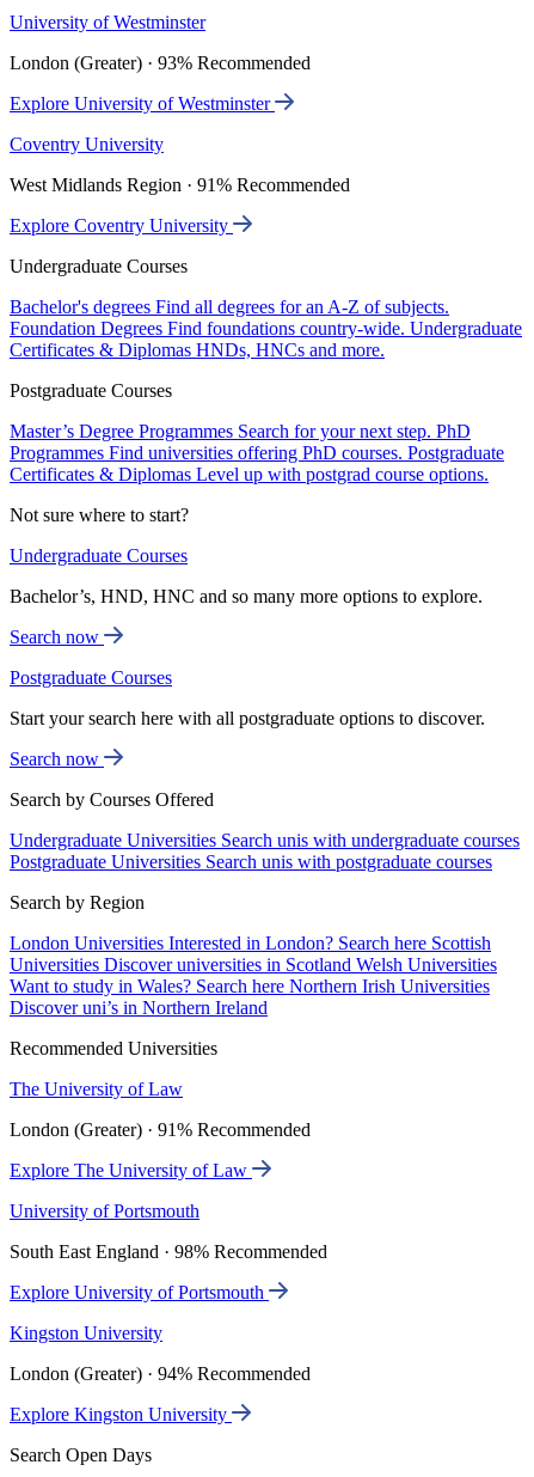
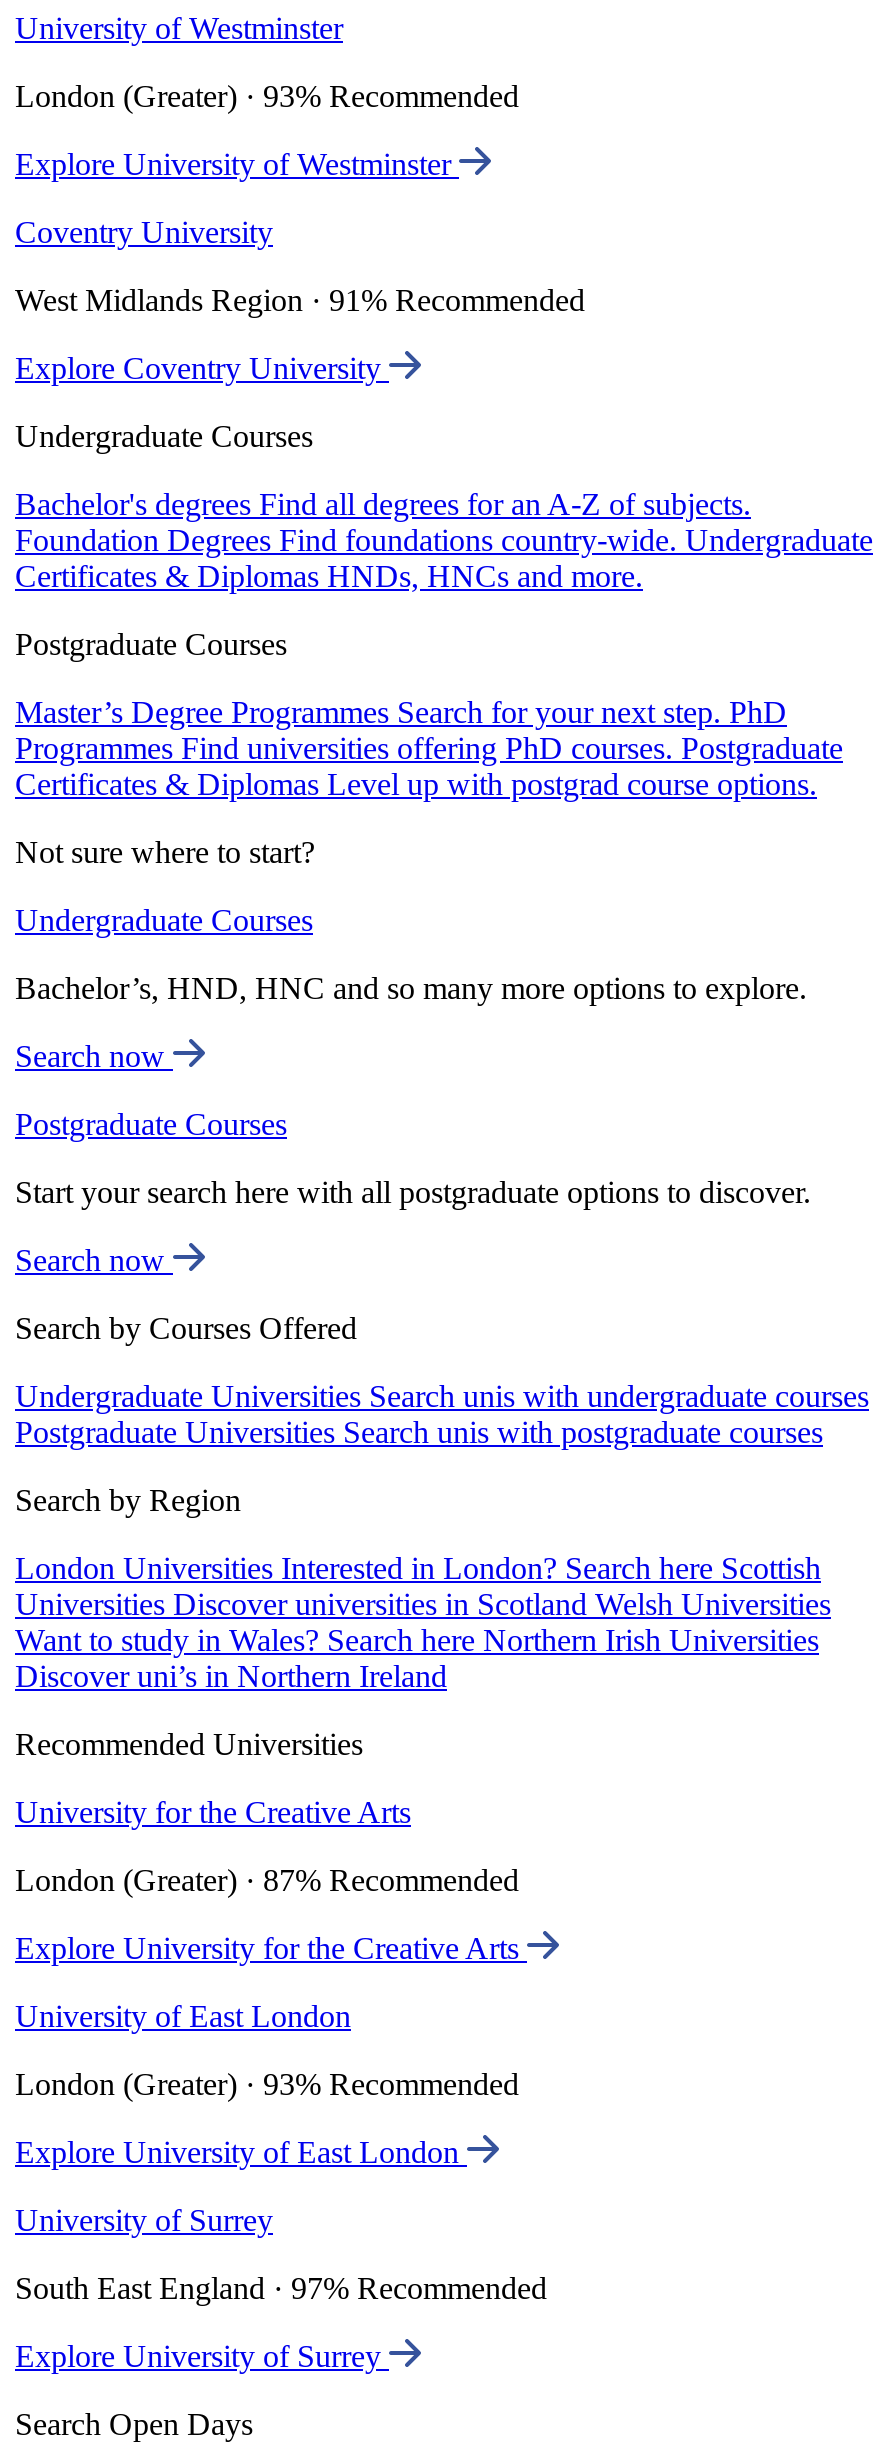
[10,1079,183,1099] The University of Law -> [15,1795,411,1829] University for the Creative Arts
[10,1120,311,1140] London (Greater) · 91% Recommended -> [15,1863,519,1897] London (Greater) · 87% Recommended
[10,1160,252,1181] Explore The University of Law -> [15,1931,527,1965] Explore University for the Creative Arts
[10,1201,200,1221] University of Portsmouth -> [15,1999,351,2033] University of East London
[10,1242,327,1262] South East England · 98% Recommended -> [15,2067,519,2101] London (Greater) · 93% Recommended
[10,1282,269,1303] Explore University of Portsmouth -> [15,2135,467,2169] Explore University of East London
[10,1323,162,1343] Kingston University -> [15,2203,273,2237] University of Surrey
[10,1364,311,1384] London (Greater) · 94% Recommended -> [15,2271,547,2305] South East England · 97% Recommended
[10,1404,232,1424] Explore Kingston University -> [15,2339,389,2373] Explore University of Surrey

